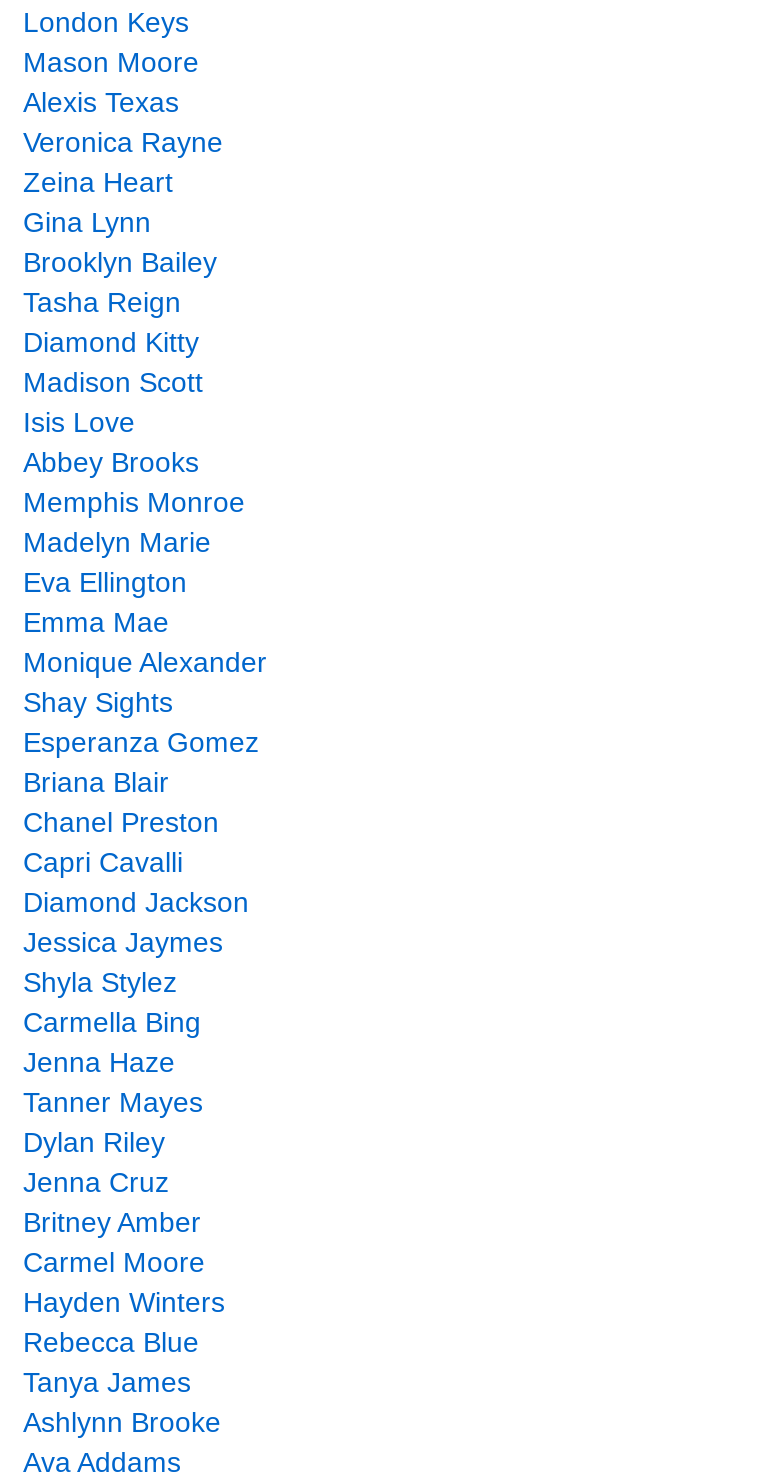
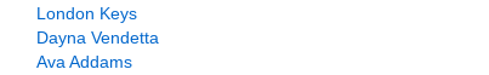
[23,46,267,1438] Mason Moore | Alexis Texas | Veronica Rayne | Zeina Heart | Gina Lynn | Brooklyn Bailey | Tasha Reign | Diamond Kitty | Madison Scott | Isis Love | Abbey Brooks | Memphis Monroe | Madelyn Marie | Eva Ellington | Emma Mae | Monique Alexander | Shay Sights | Esperanza Gomez | Briana Blair | Chanel Preston | Capri Cavalli | Diamond Jackson | Jessica Jaymes | Shyla Stylez | Carmella Bing | Jenna Haze | Tanner Mayes | Dylan Riley | Jenna Cruz | Britney Amber | Carmel Moore | Hayden Winters | Rebecca Blue | Tanya James | Ashlynn Brooke -> [36,28,159,47] Dayna Vendetta

